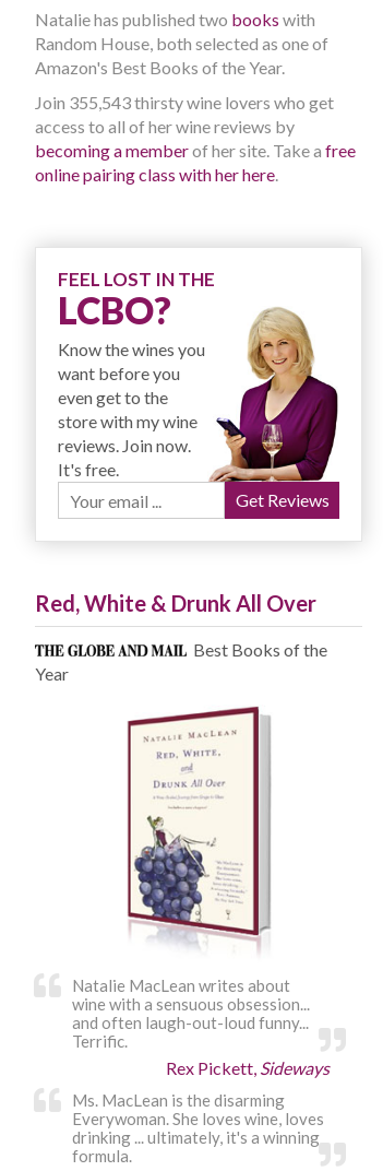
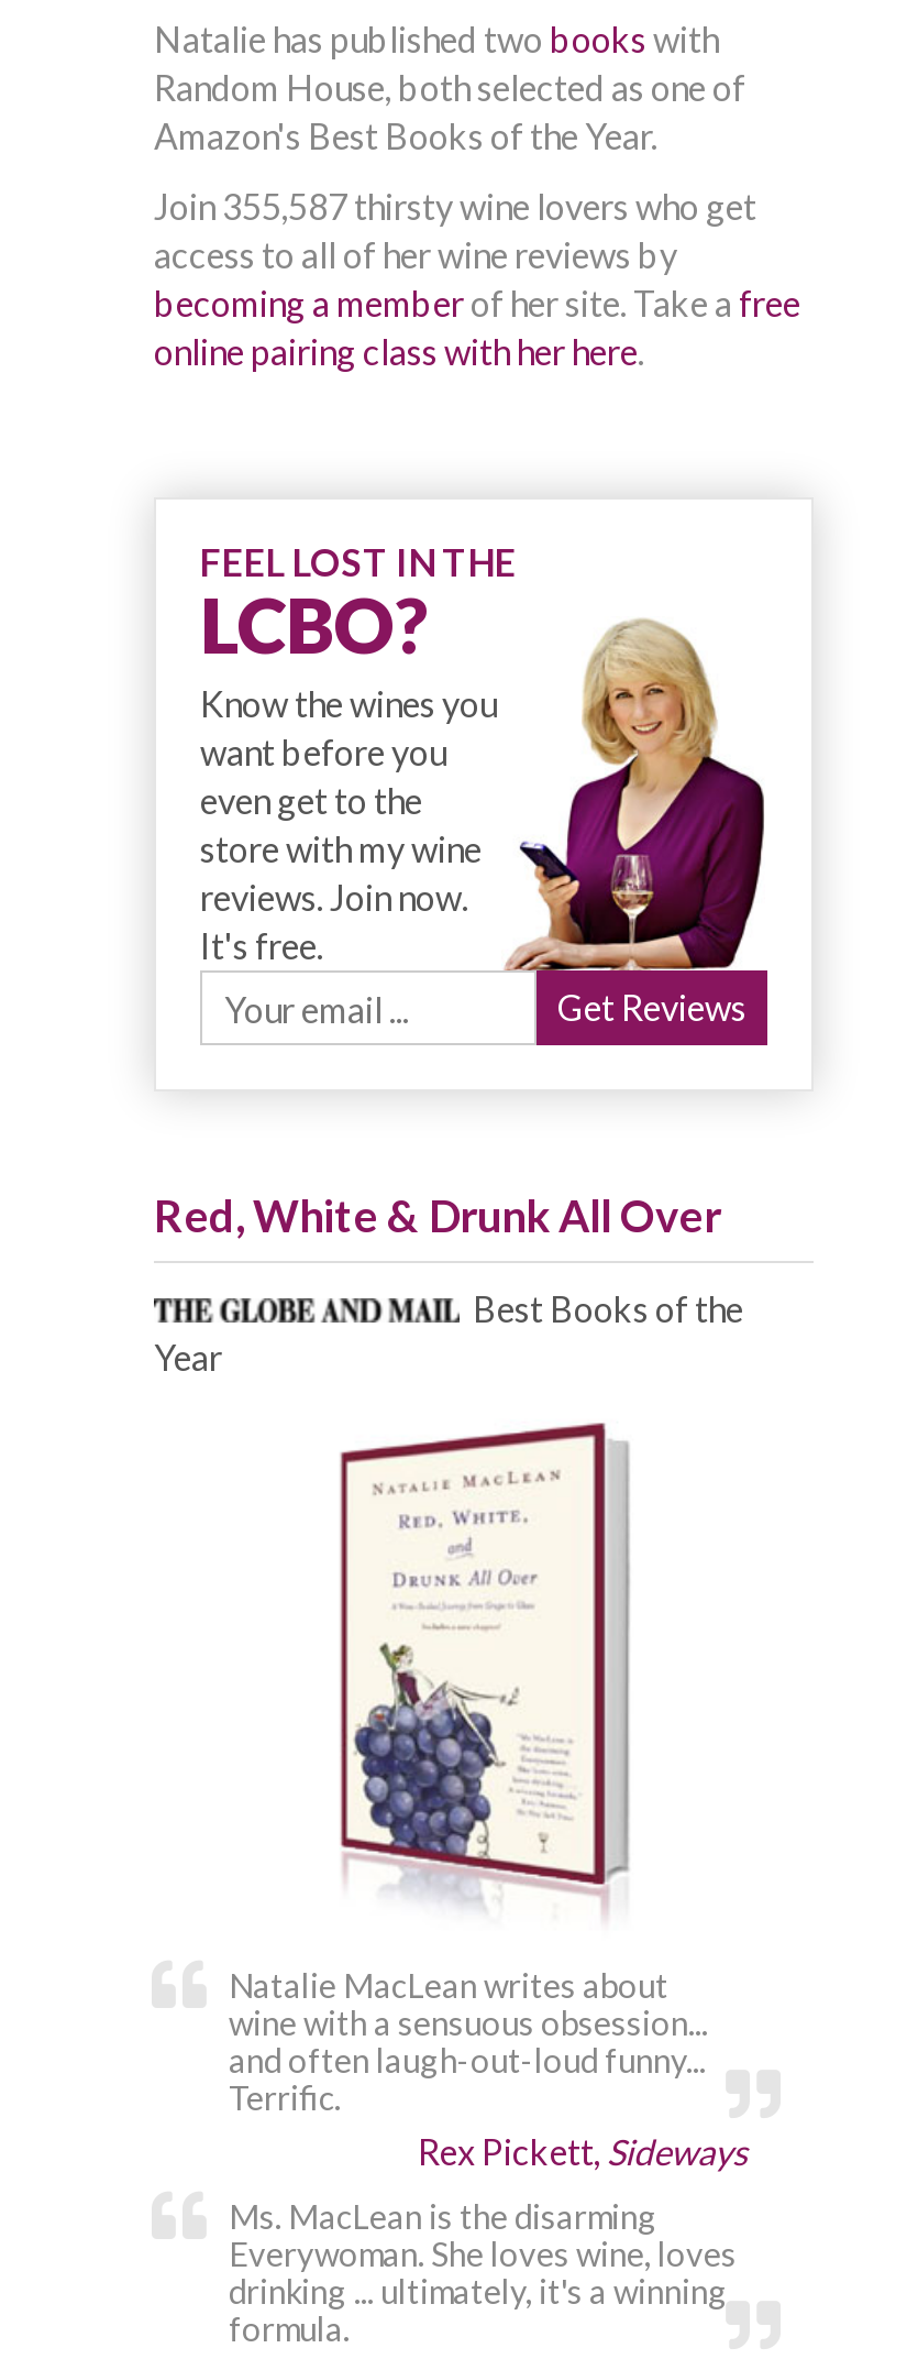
[35,92,334,113] Join 355,543 thirsty wine lovers who get -> [154,186,756,228] Join 355,587 thirsty wine lovers who get

